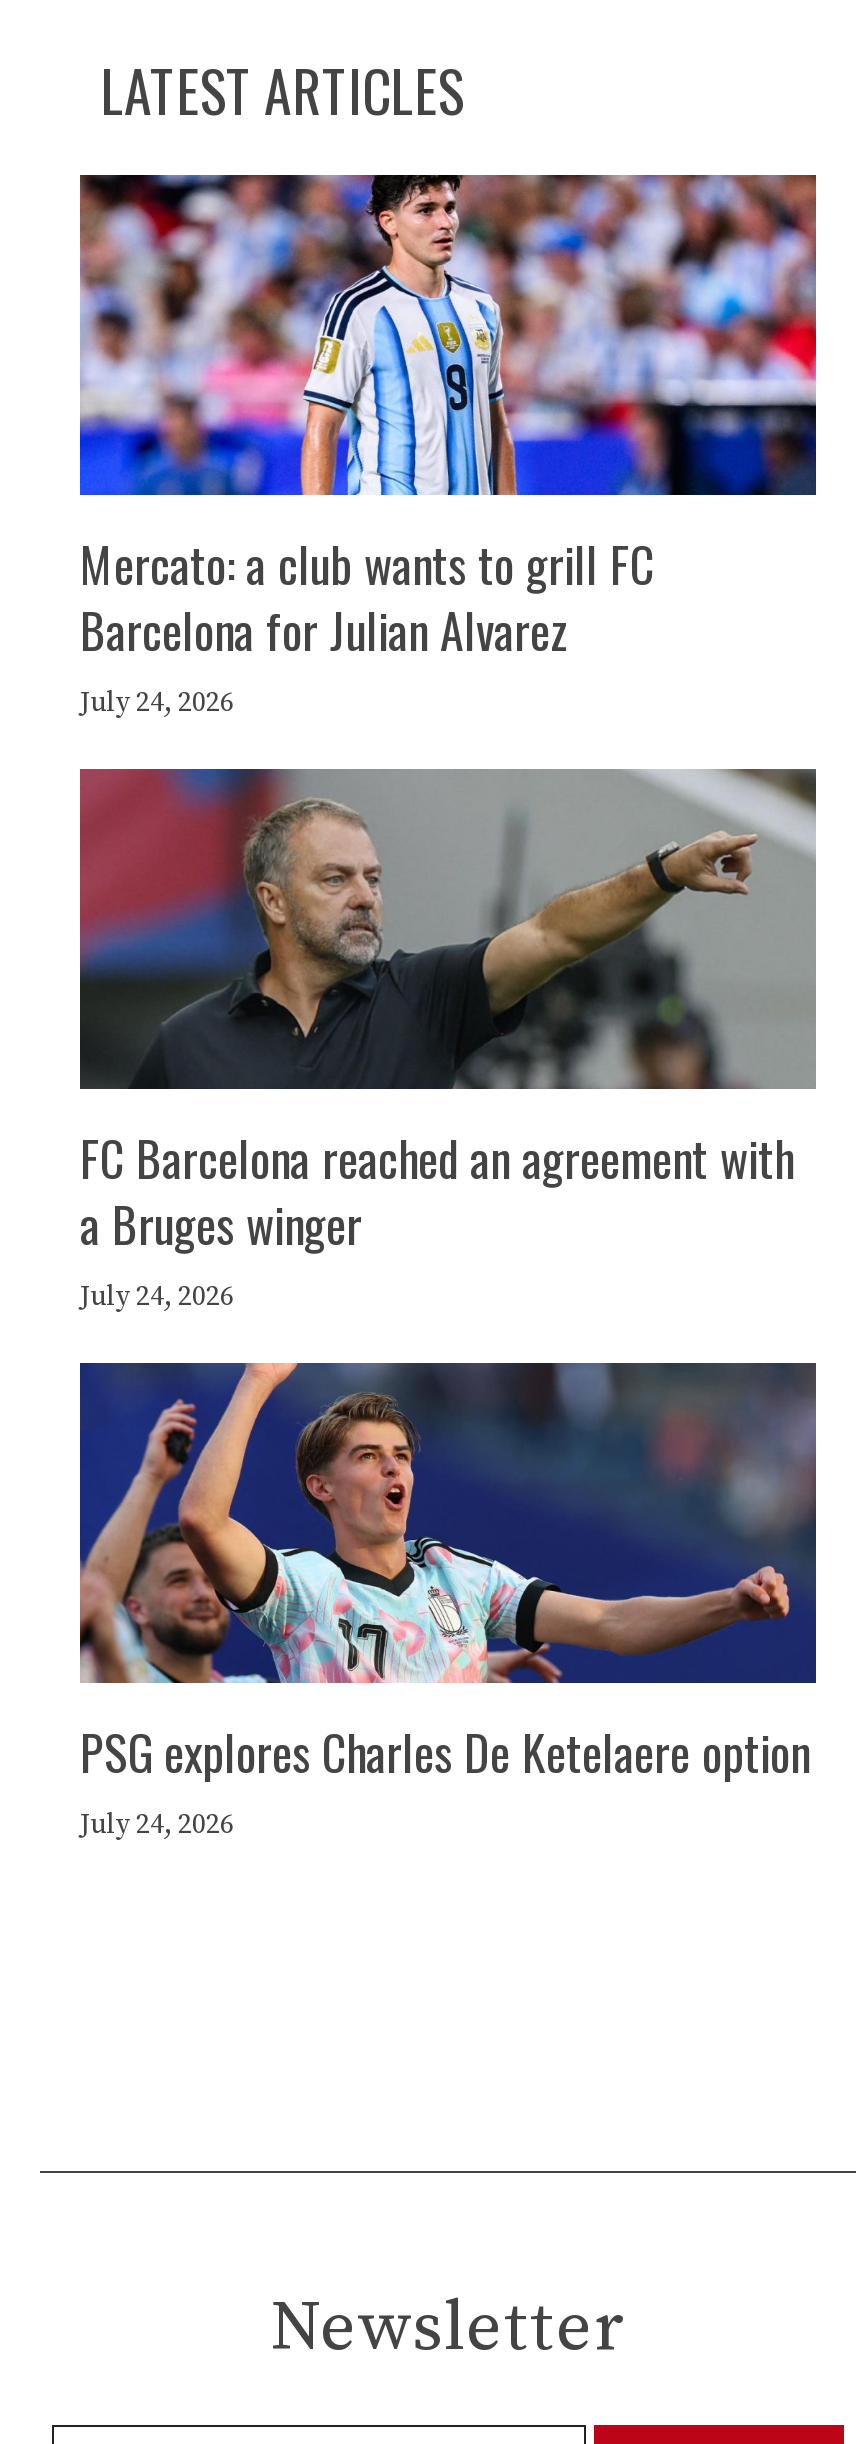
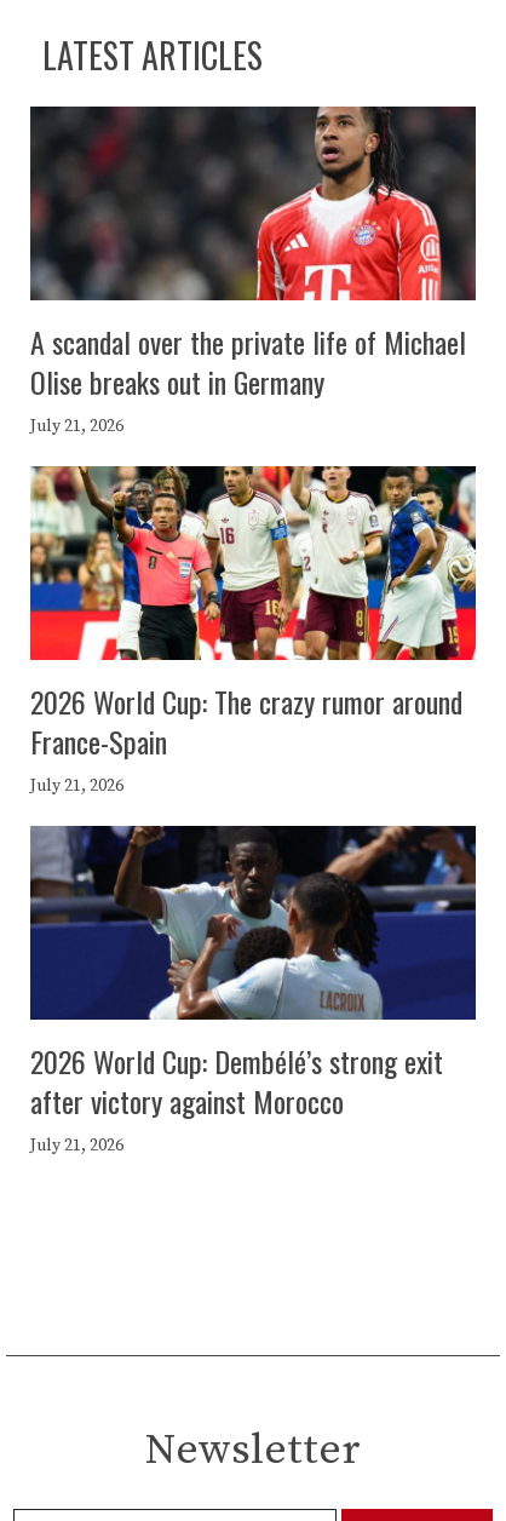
[78,173,818,445] [image] -> [29,105,477,302] [image]
[80,527,654,721] Mercato: a club wants to grill FC | Barcelona for Julian Alvarez | July 24, 2026 -> [30,319,466,437] A scandal over the private life of Michael | Olise breaks out in Germany | July 21, 2026
[78,767,818,1039] [image] -> [29,465,477,661] [image]
[80,1121,794,1315] FC Barcelona reached an agreement with | a Bruges winger | July 24, 2026 -> [30,679,462,797] 2026 World Cup: The crazy rumor around | France-Spain | July 21, 2026
[78,1361,818,1633] [image] -> [29,825,477,1021] [image]
[80,1715,810,1843] PSG explores Charles De Ketelaere option | July 24, 2026 -> [30,1039,443,1156] 2026 World Cup: Dembélé’s strong exit | after victory against Morocco | July 21, 2026

